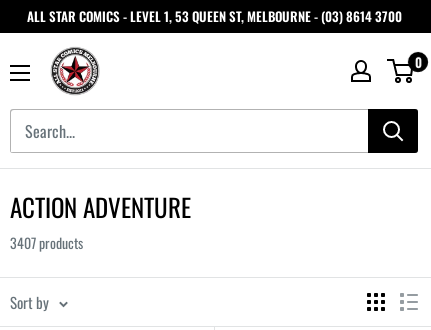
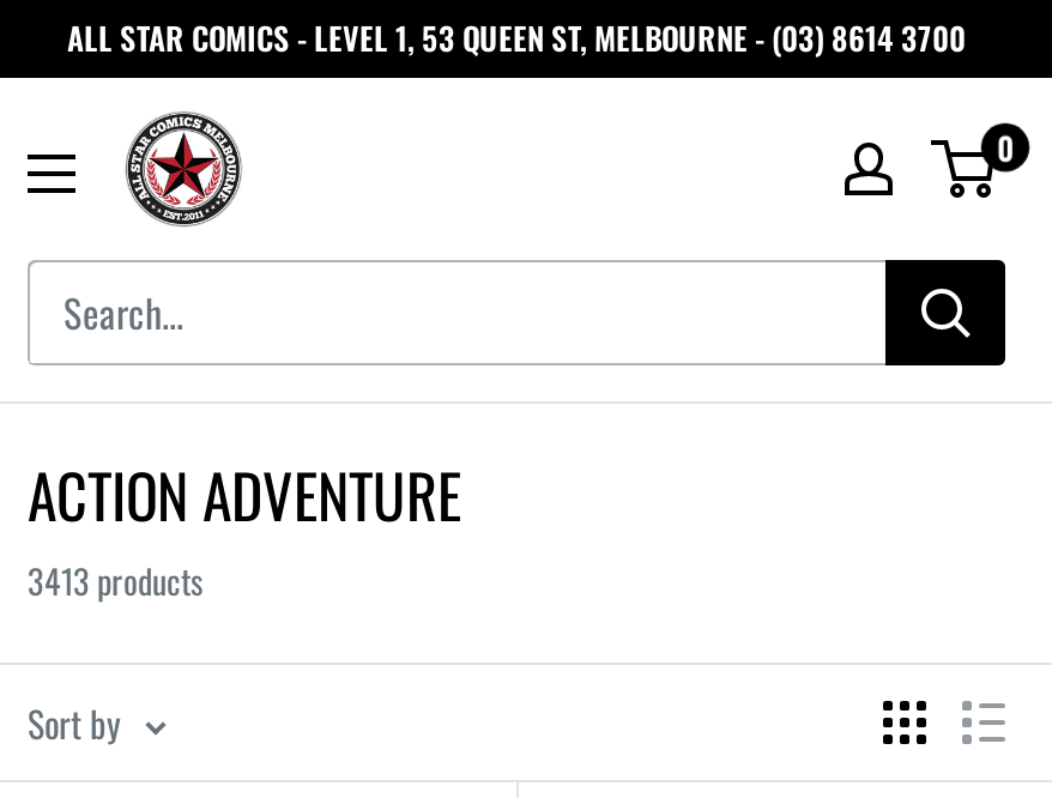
[10,232,83,253] 3407 products -> [28,555,202,605] 3413 products

